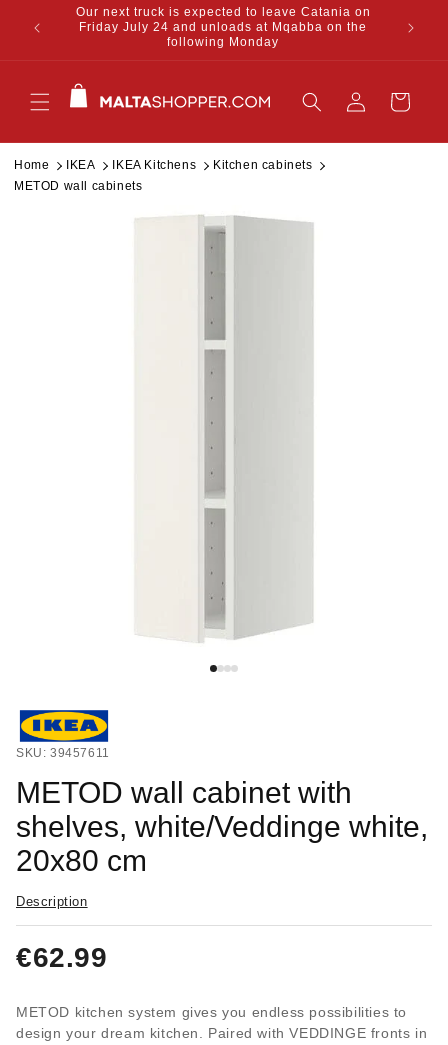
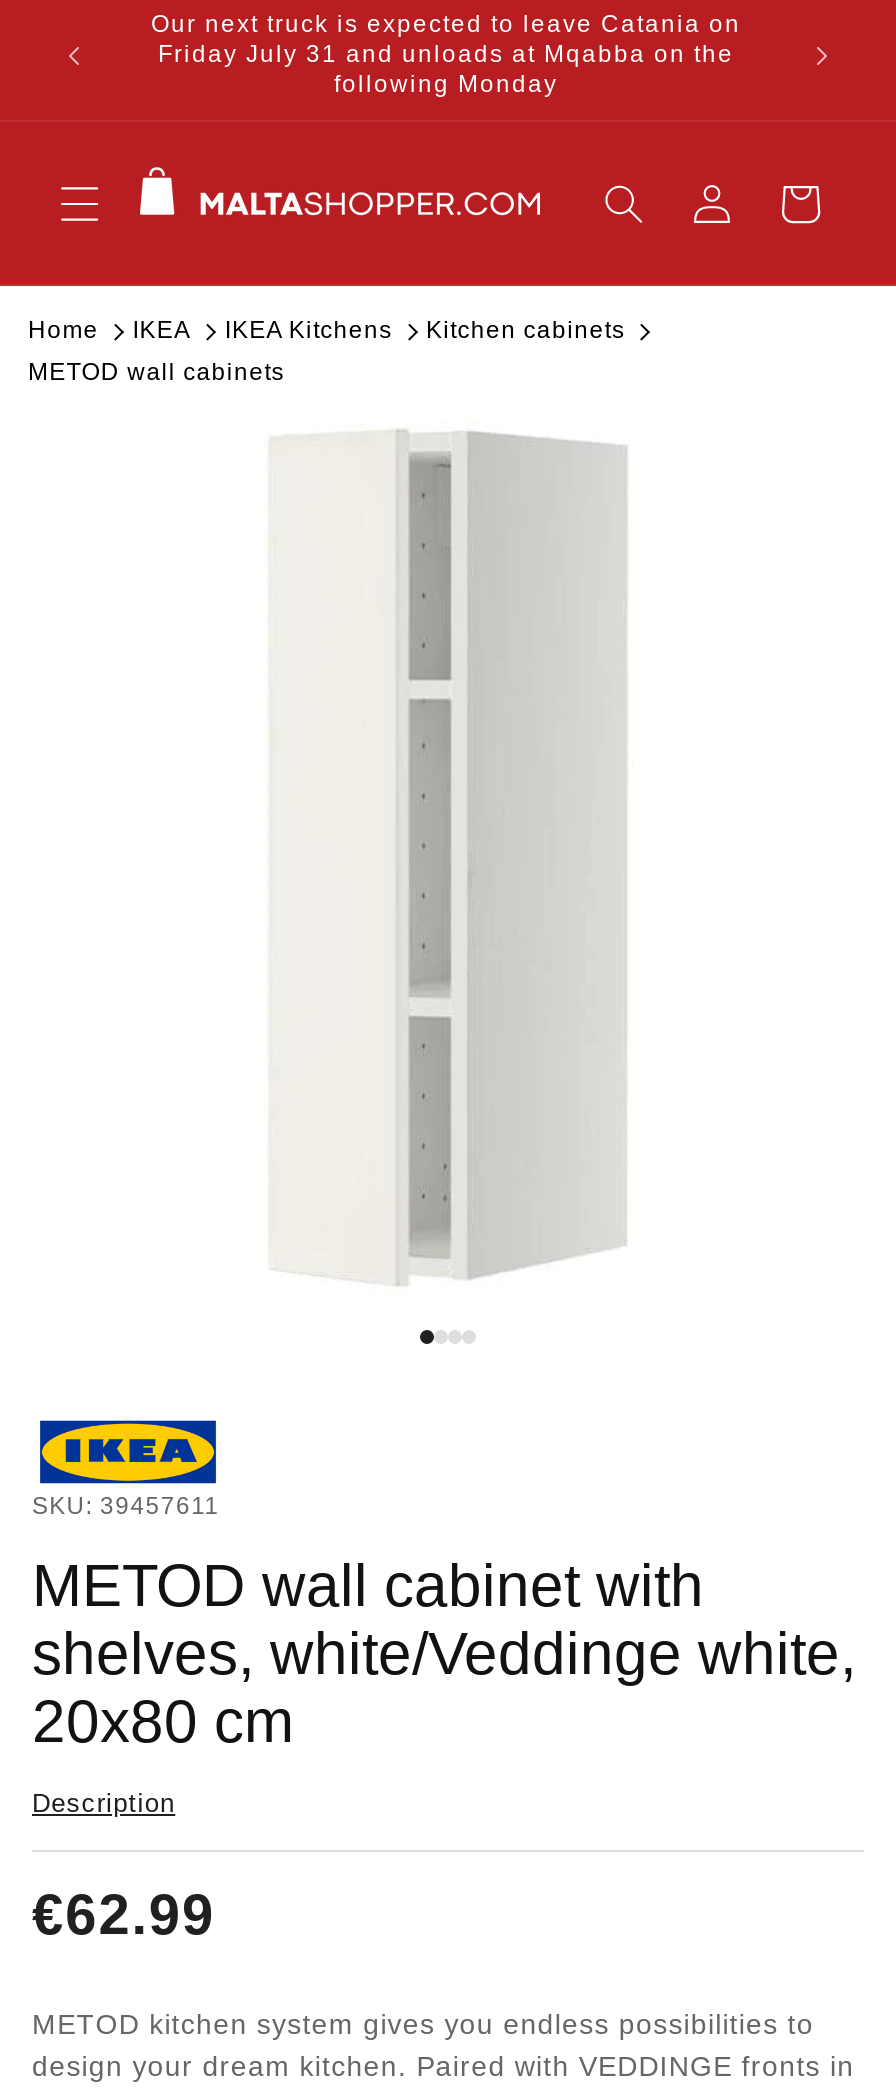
[79,20,367,34] Friday July 24 and unloads at Mqabba on the -> [158,40,734,68] Friday July 31 and unloads at Mqabba on the

